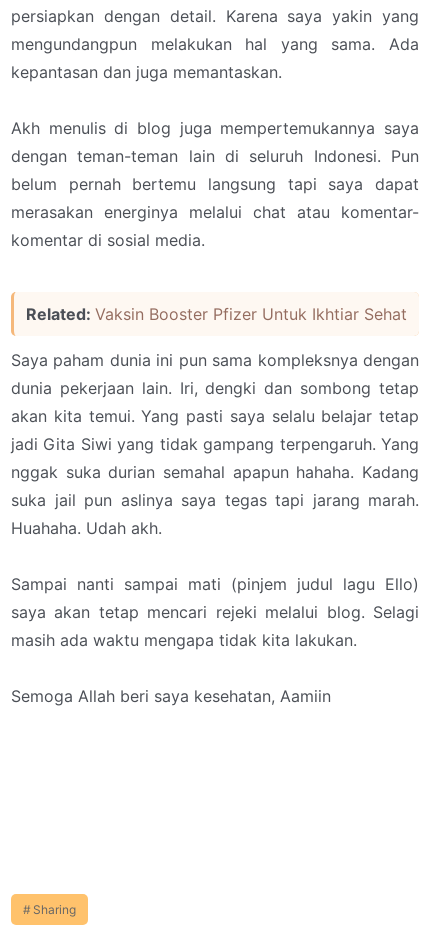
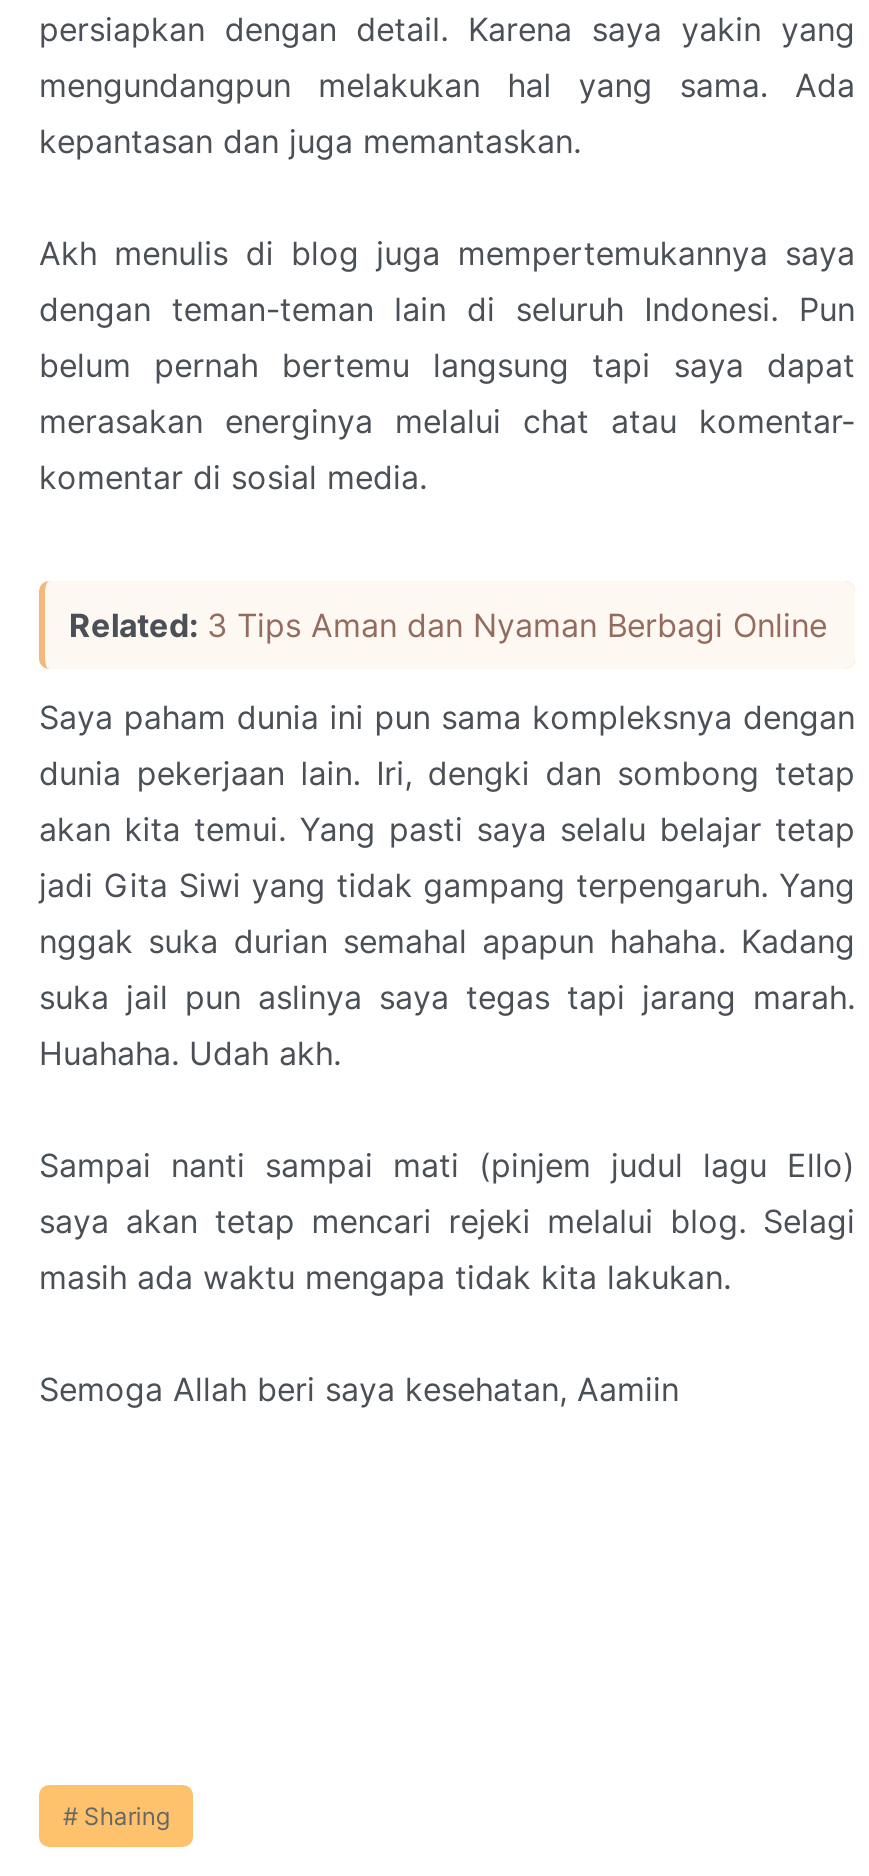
[26,304,407,324] Related: Vaksin Booster Pfizer Untuk Ikhtiar Sehat -> [69,605,827,645] Related: 3 Tips Aman dan Nyaman Berbagi Online

